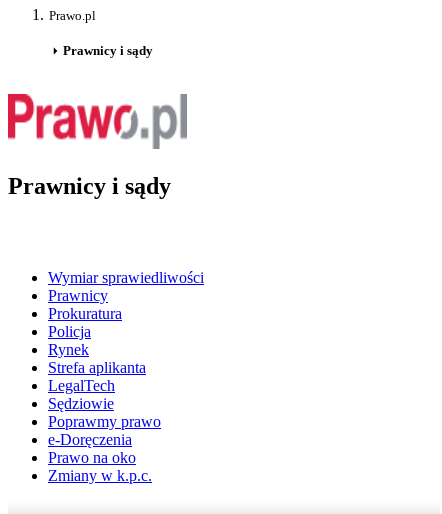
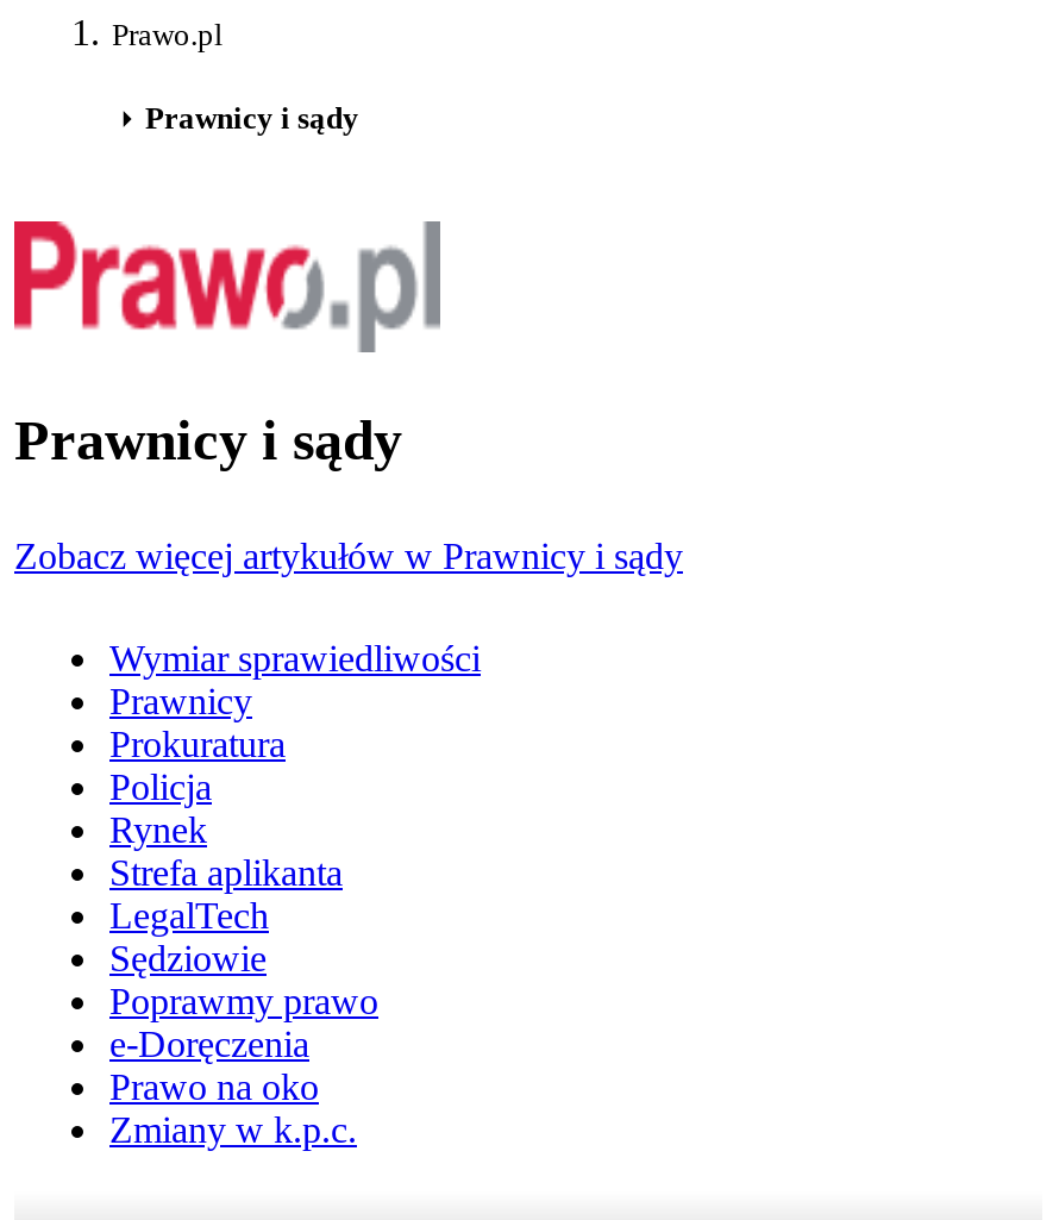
none -> [14,536,683,577] Zobacz więcej artykułów w Prawnicy i sądy

